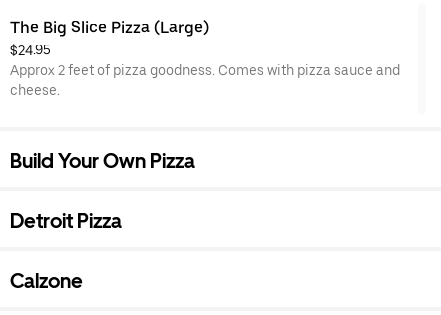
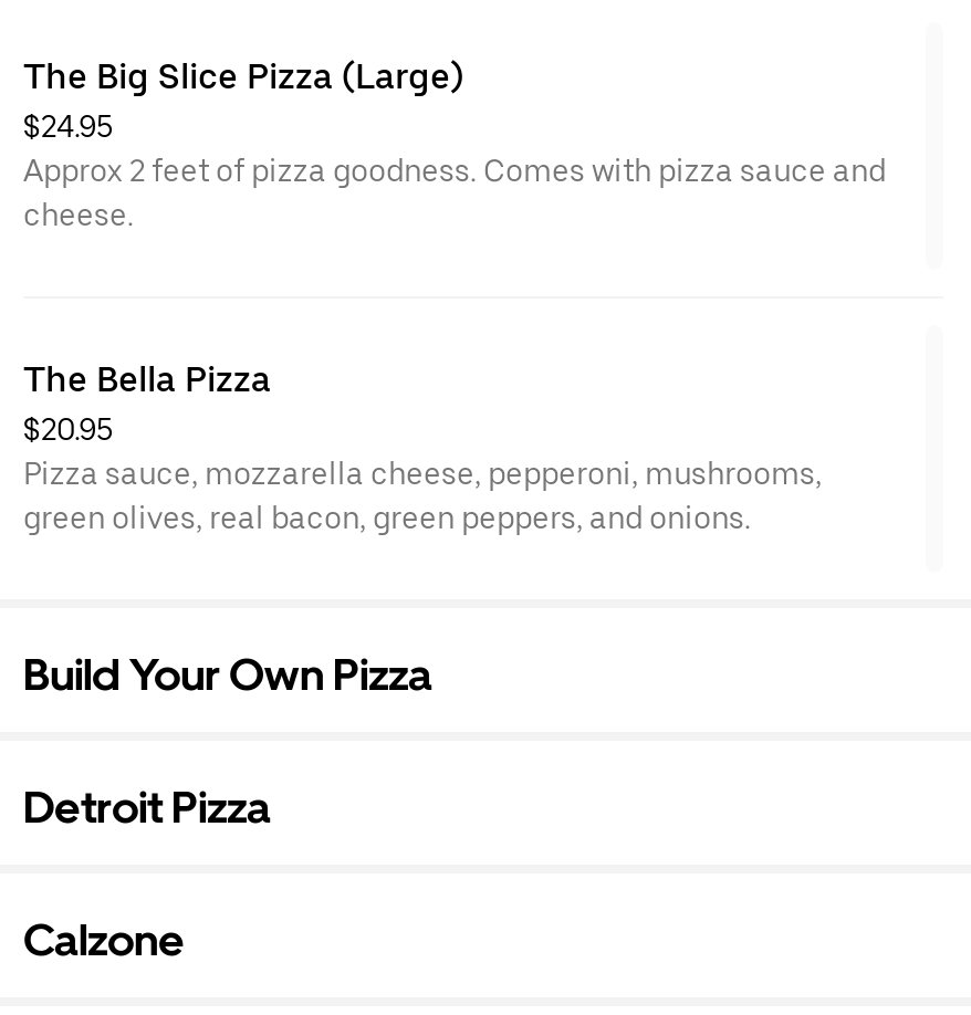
none -> [23,358,822,535] The Bella Pizza | $20.95 | Pizza sauce, mozzarella cheese, pepperoni, mushrooms, | green olives, real bacon, green peppers, and onions.

